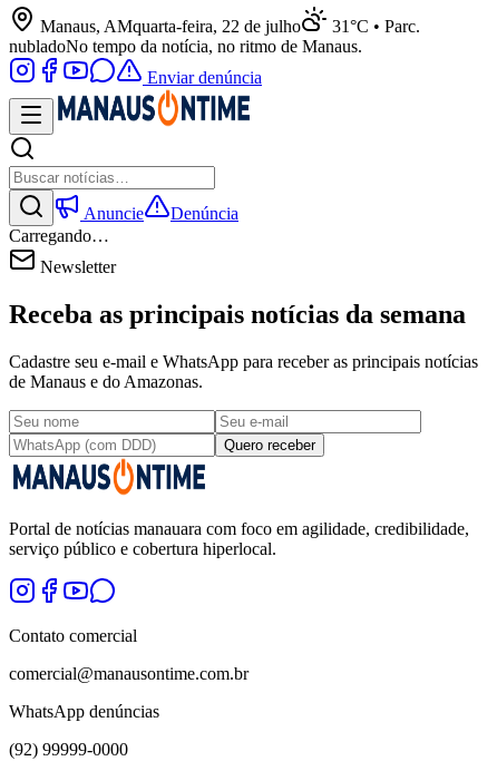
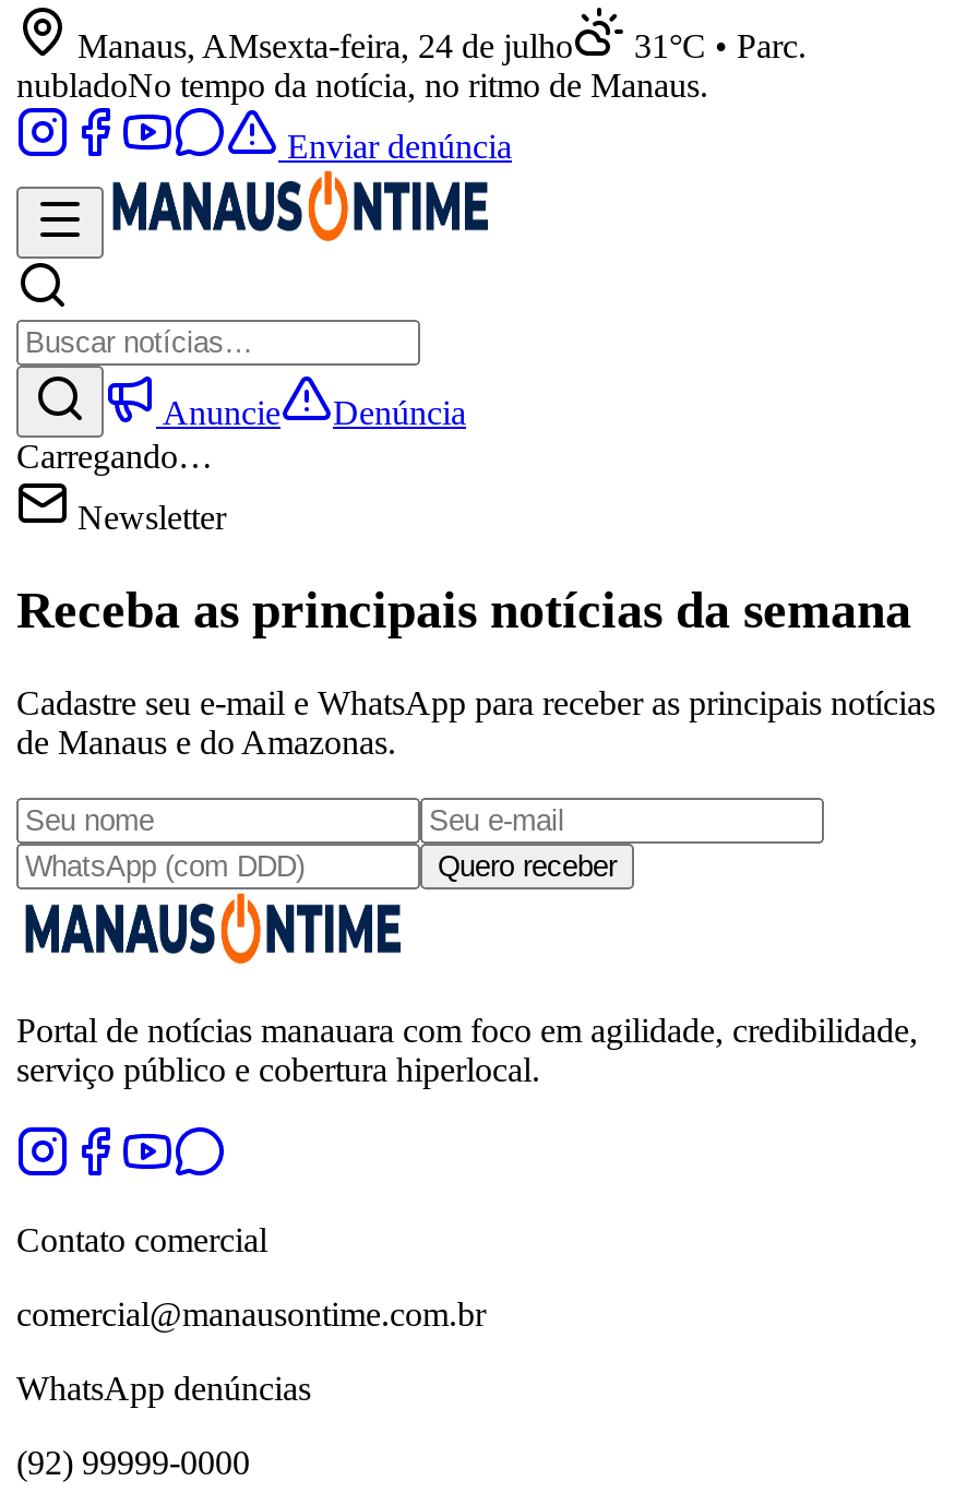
[36,17,301,36] Manaus, AMquarta-feira, 22 de julho -> [69,27,573,64] Manaus, AMsexta-feira, 24 de julho

